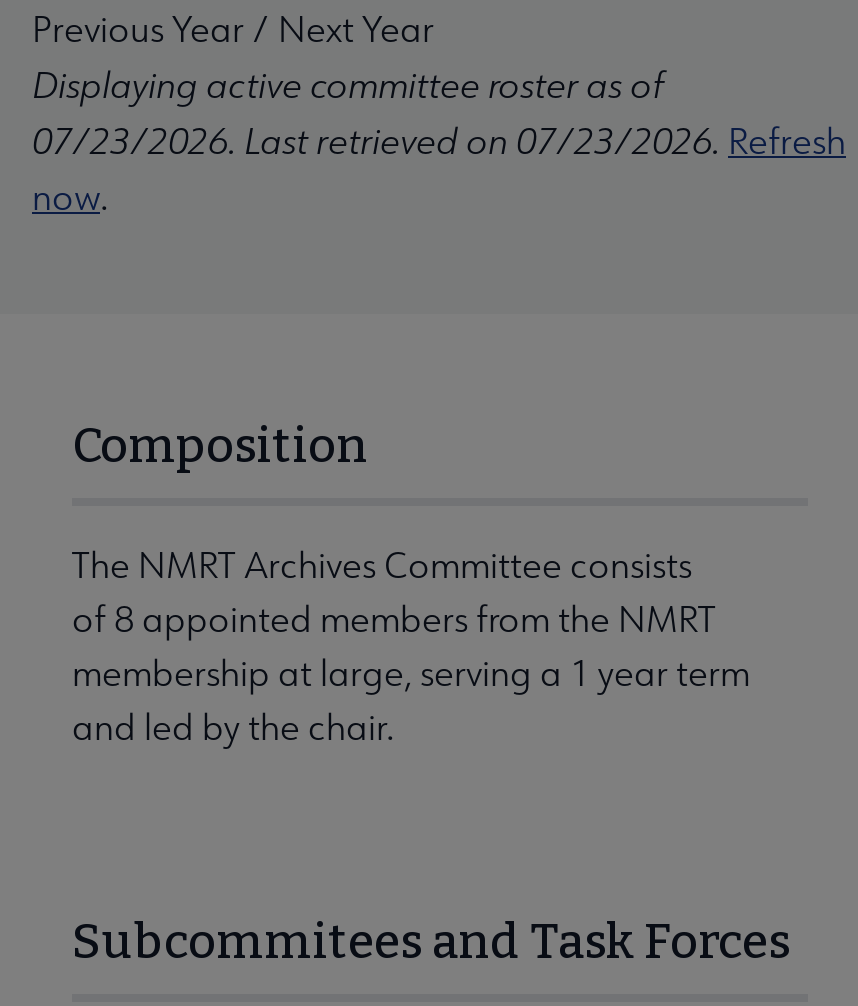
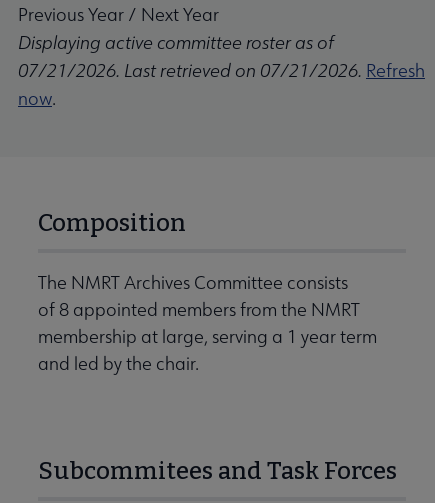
[32,118,846,164] 07/23/2026. Last retrieved on 07/23/2026. Refresh -> [18,59,425,82] 07/21/2026. Last retrieved on 07/21/2026. Refresh

